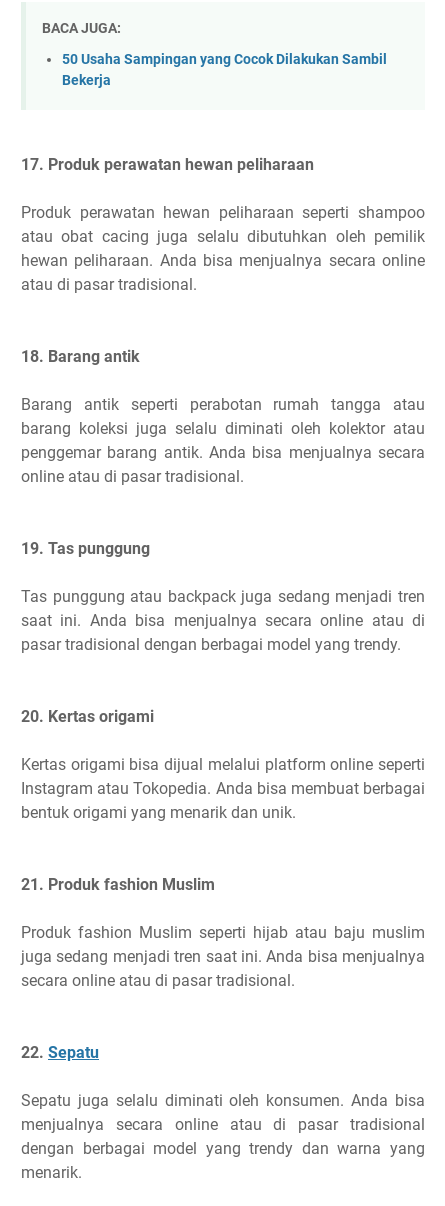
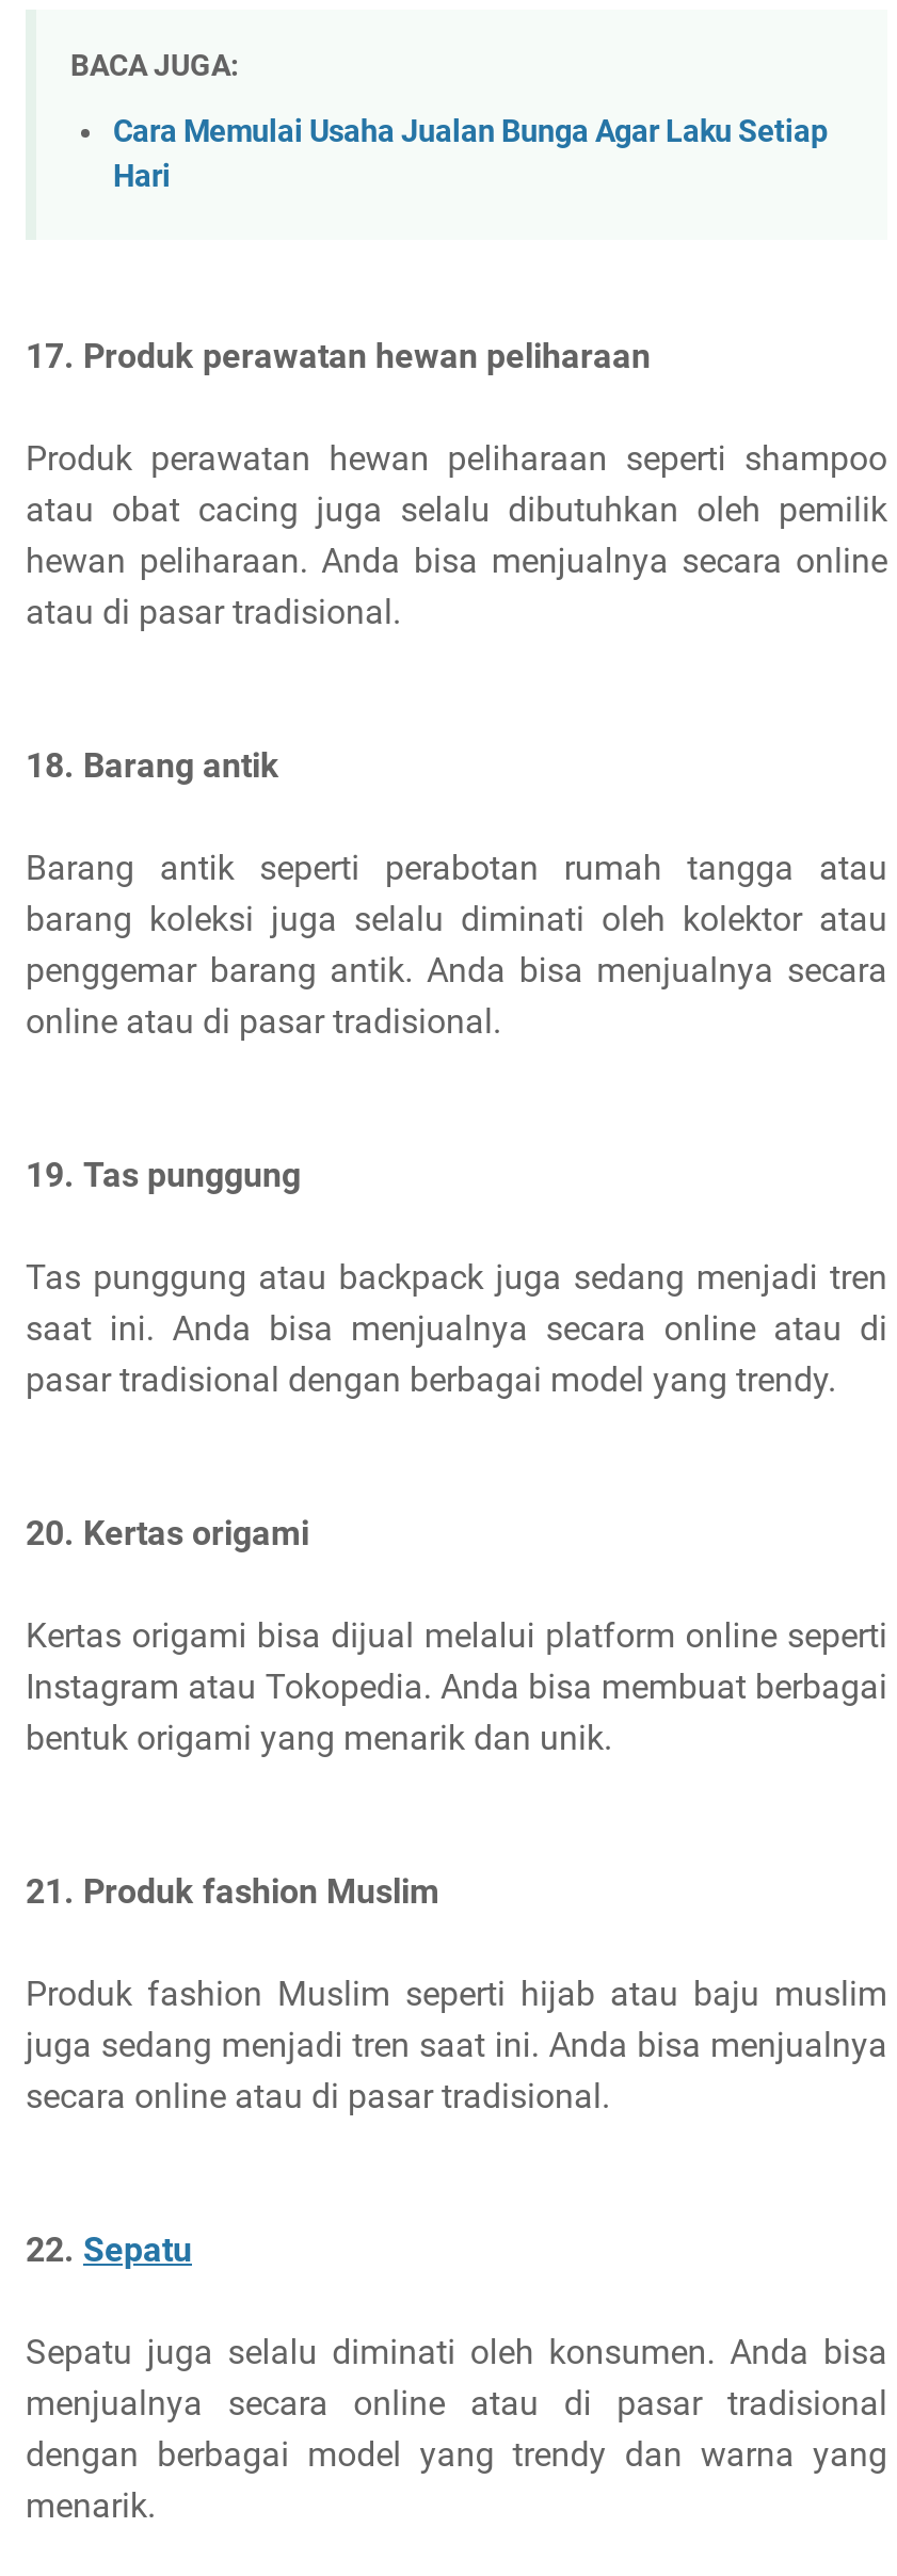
[62,51,387,89] 50 Usaha Sampingan yang Cocok Dilakukan Sambil | Bekerja -> [113,114,828,195] Cara Memulai Usaha Jualan Bunga Agar Laku Setiap | Hari

